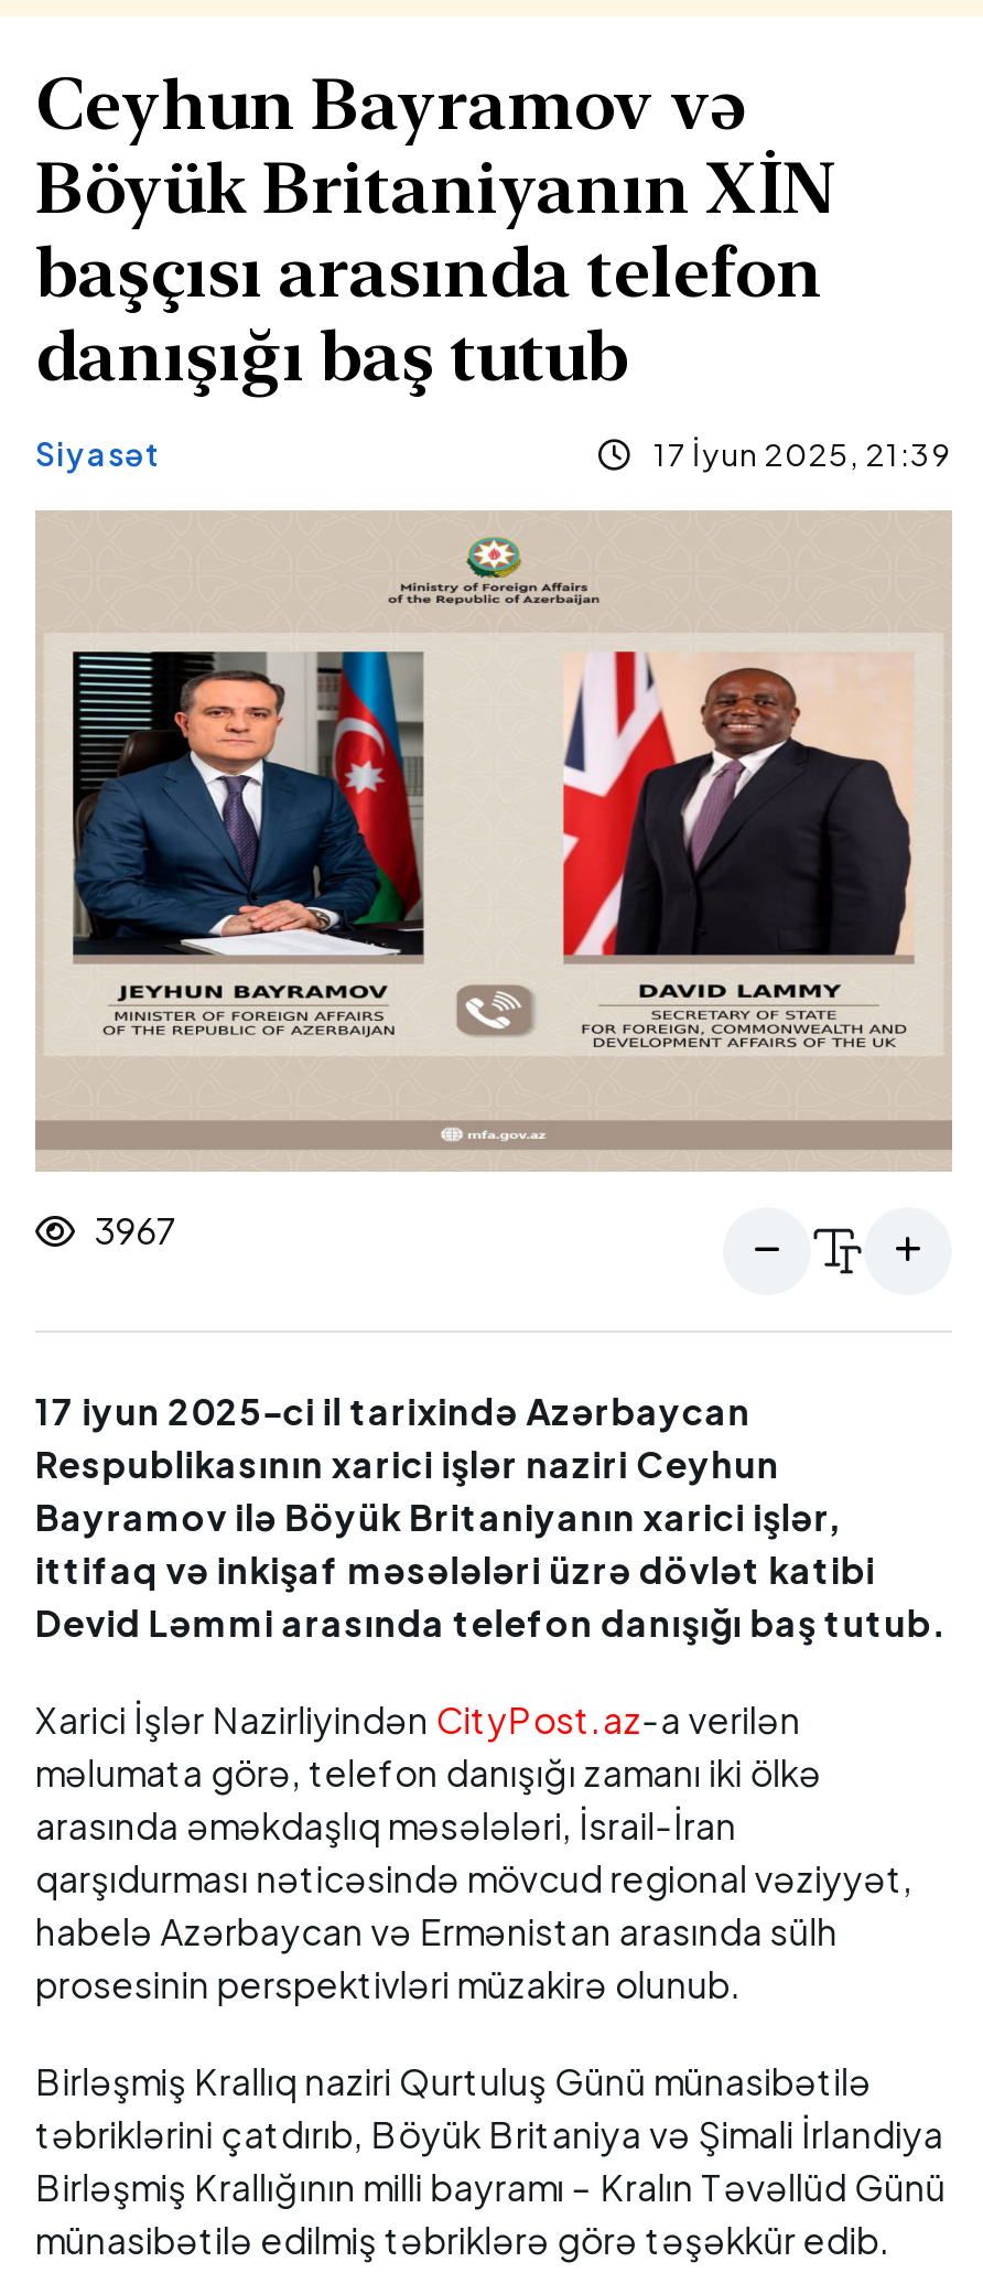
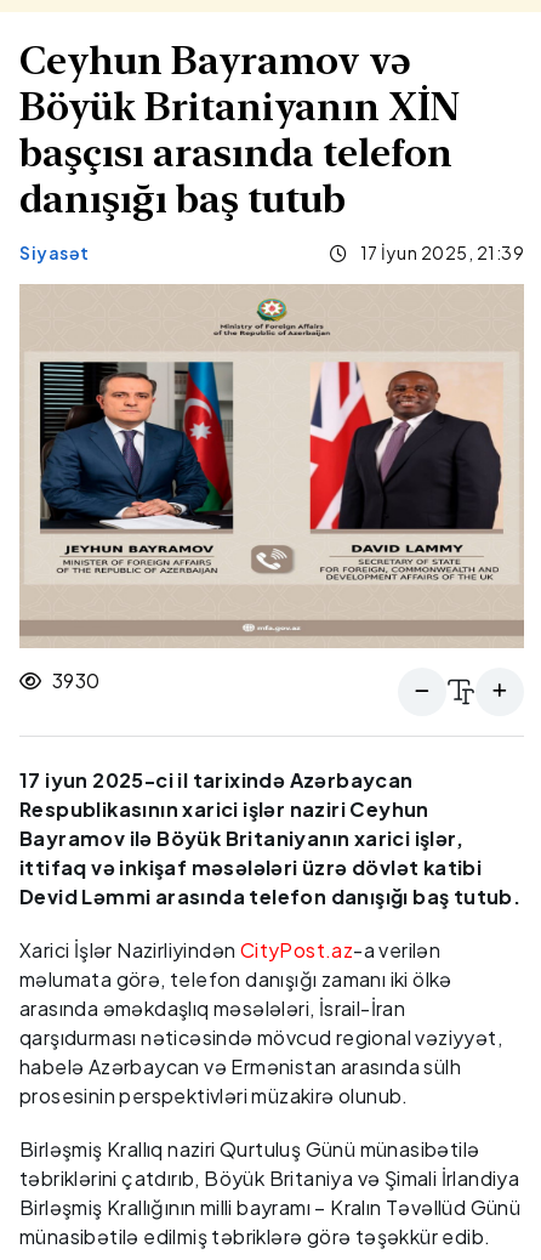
[94,1207,177,1253] 3967 -> [52,668,100,693] 3930

